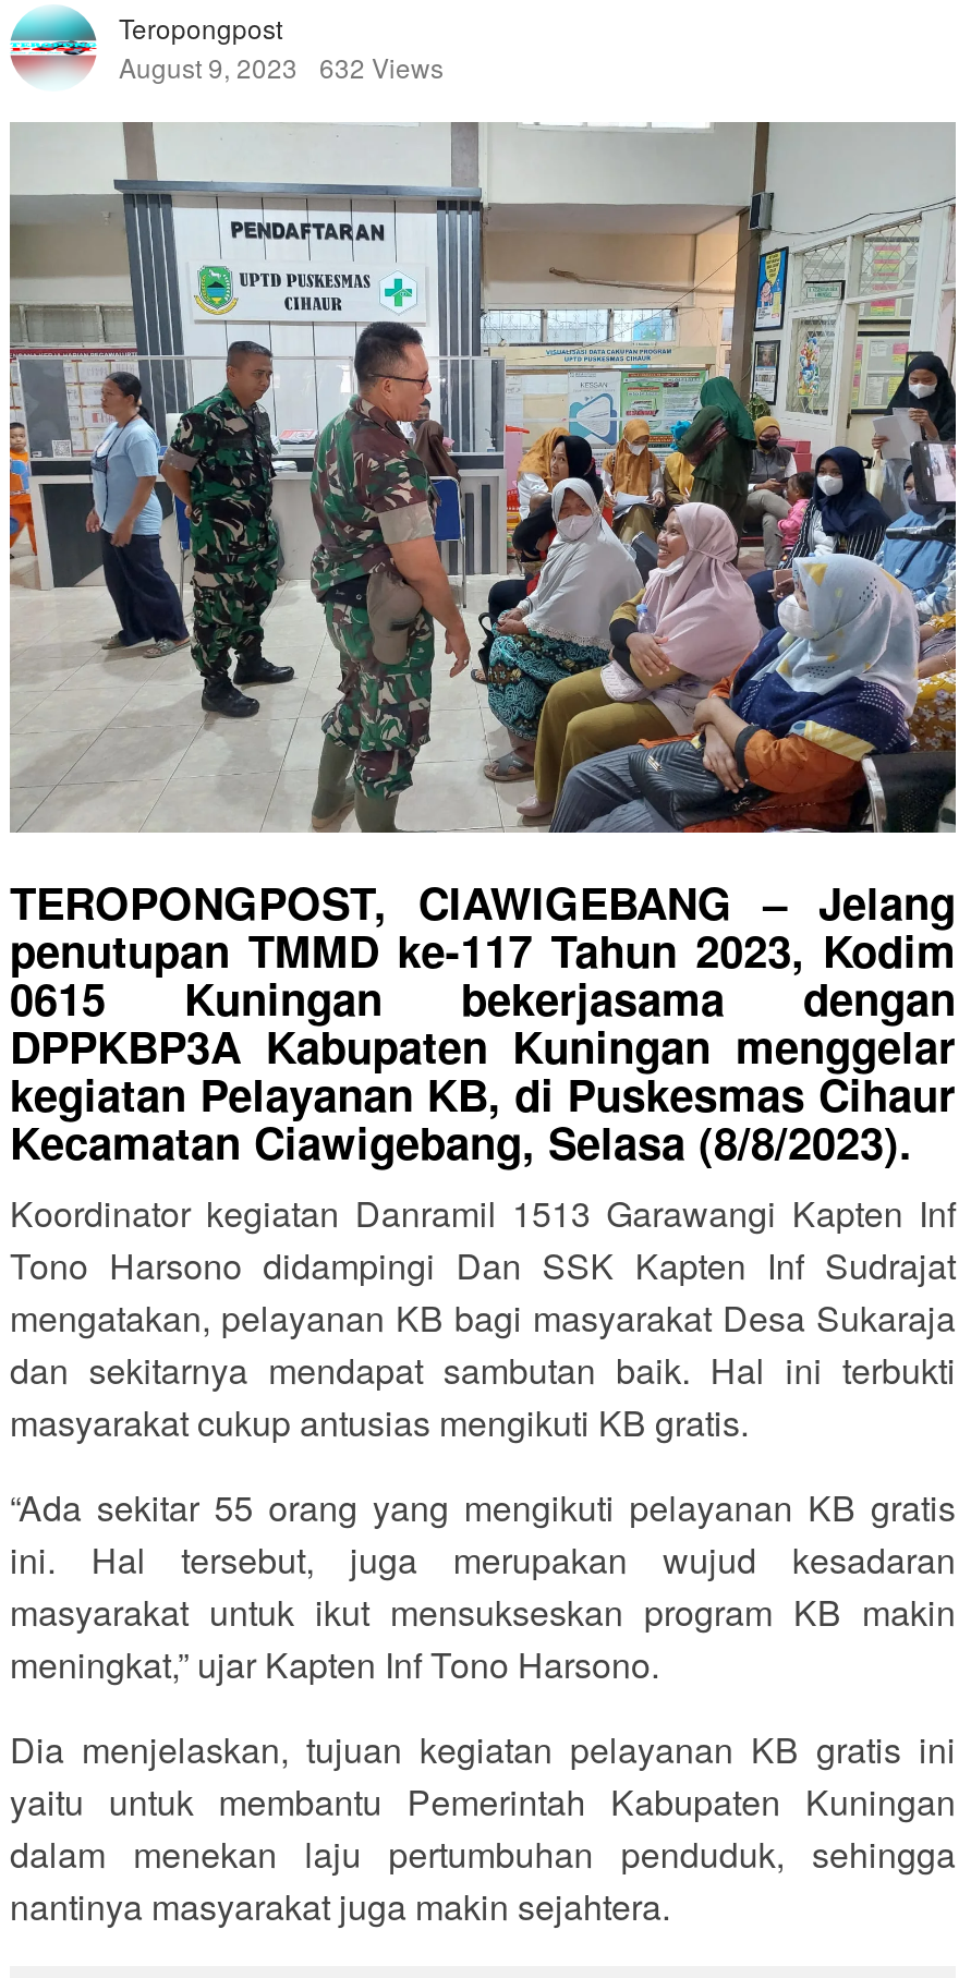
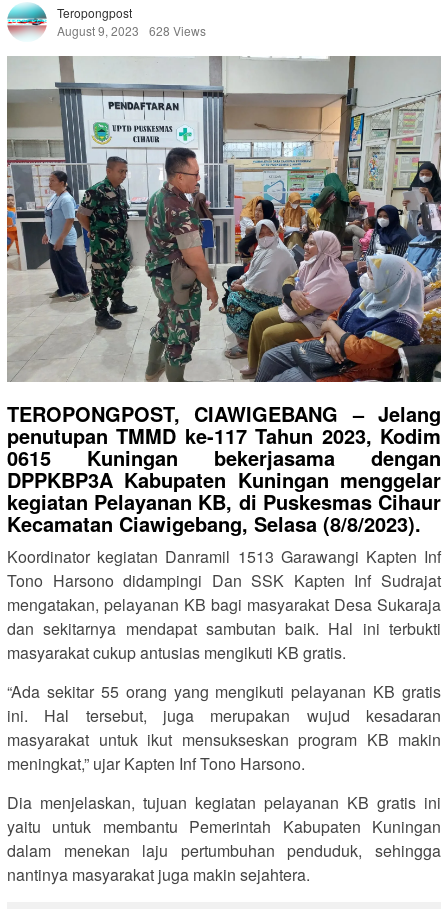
[119,48,444,85] August 9, 2023 632 Views -> [57,22,206,39] August 9, 2023 628 Views

